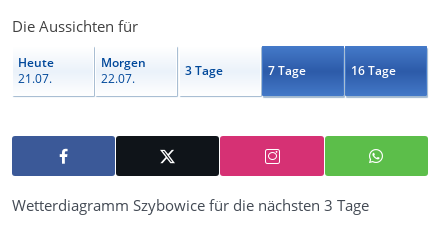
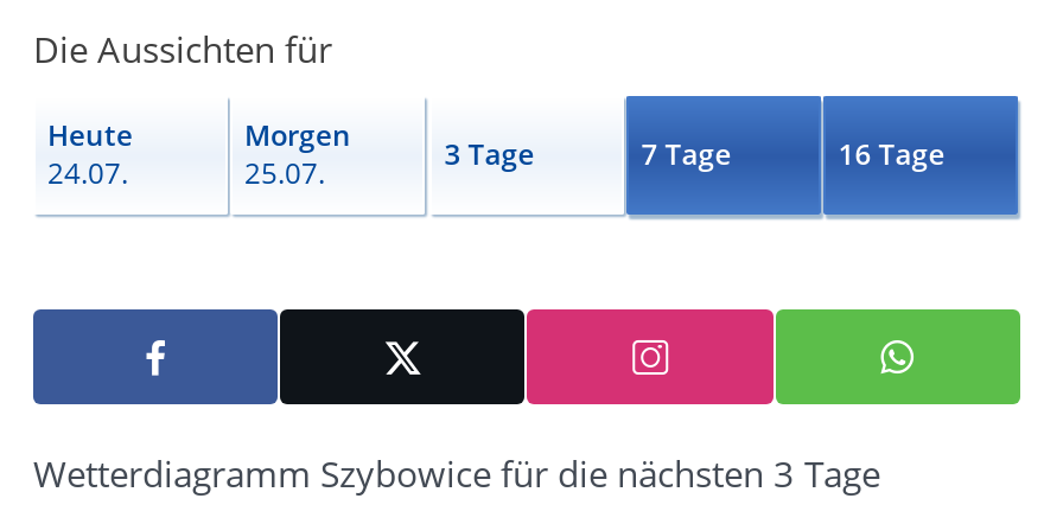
[18,70,52,87] 21.07. -> [47,154,128,194] 24.07.
[101,70,135,87] 22.07. -> [244,154,325,194] 25.07.

